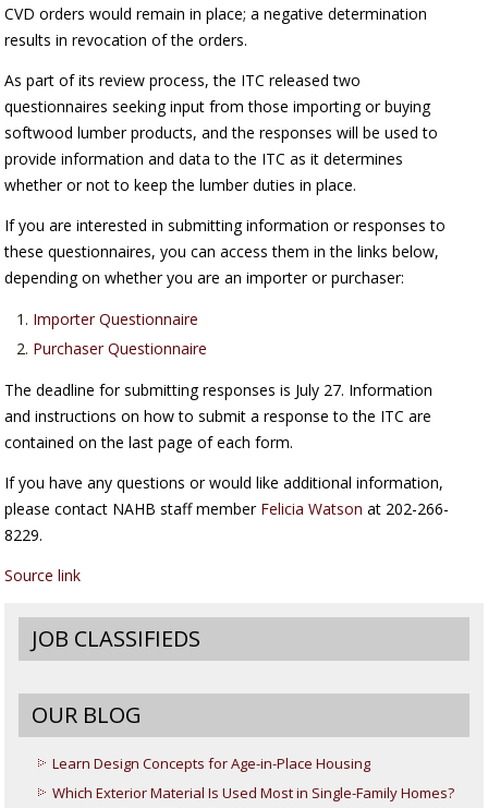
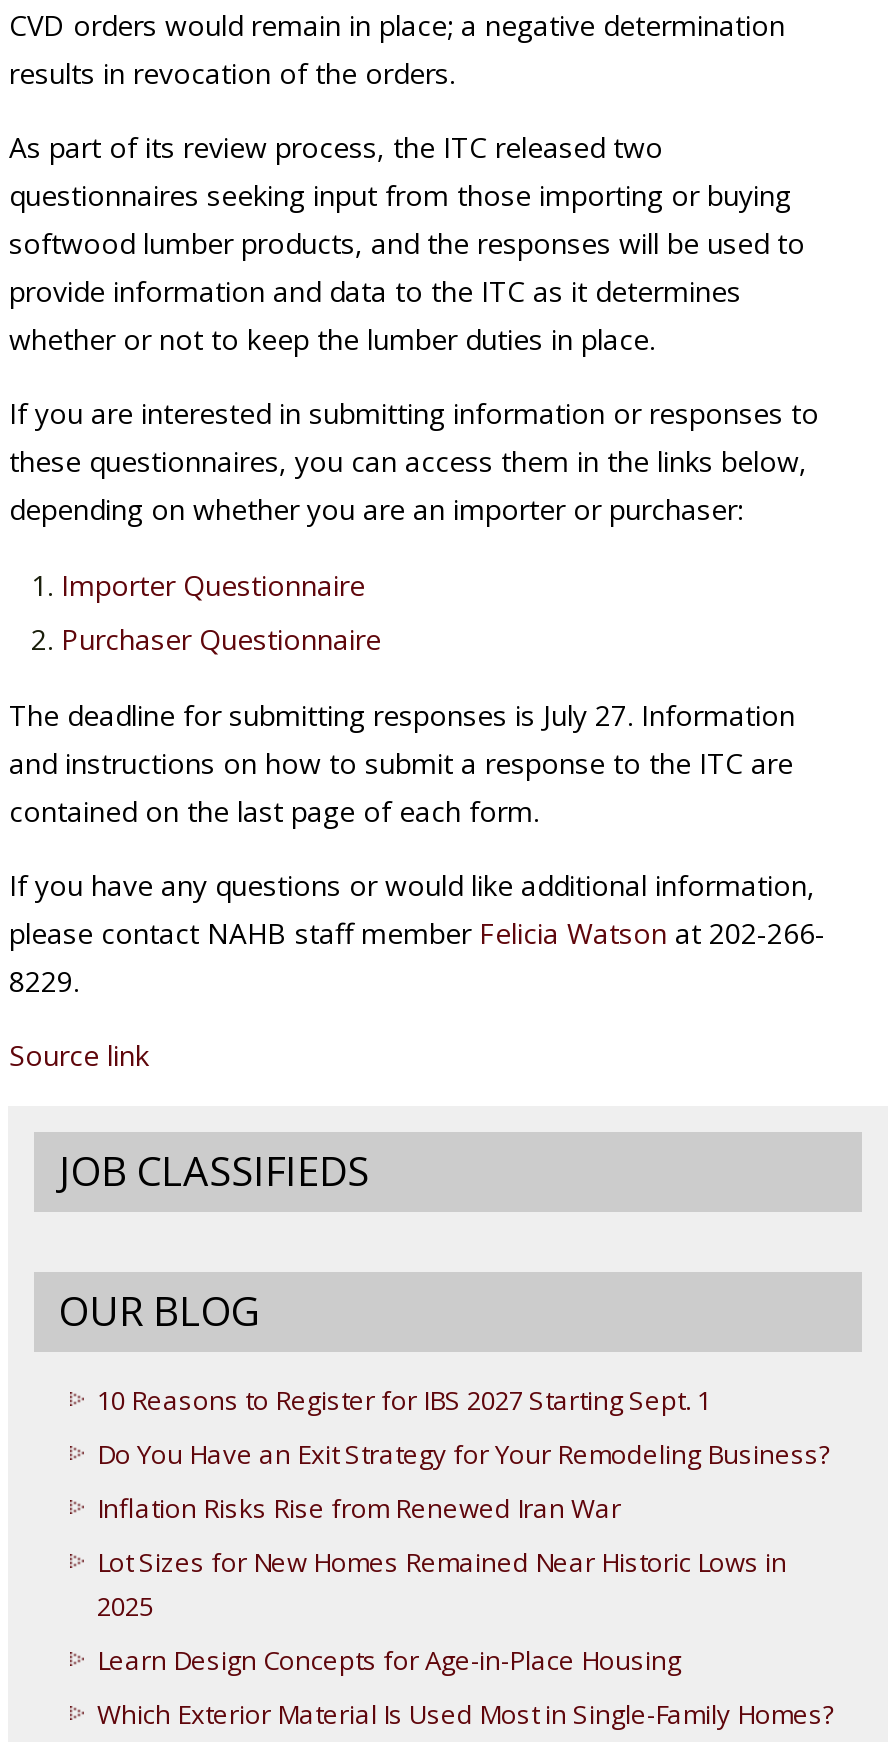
none -> [97,1383,831,1625] 10 Reasons to Register for IBS 2027 Starting Sept. 1 | Do You Have an Exit Strategy for Your Remodeling Business? | Inflation Risks Rise from Renewed Iran War | Lot Sizes for New Homes Remained Near Historic Lows in | 2025

